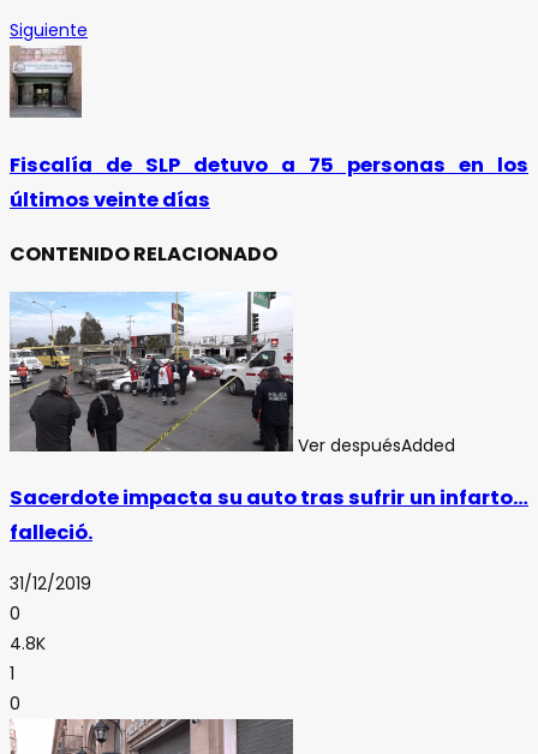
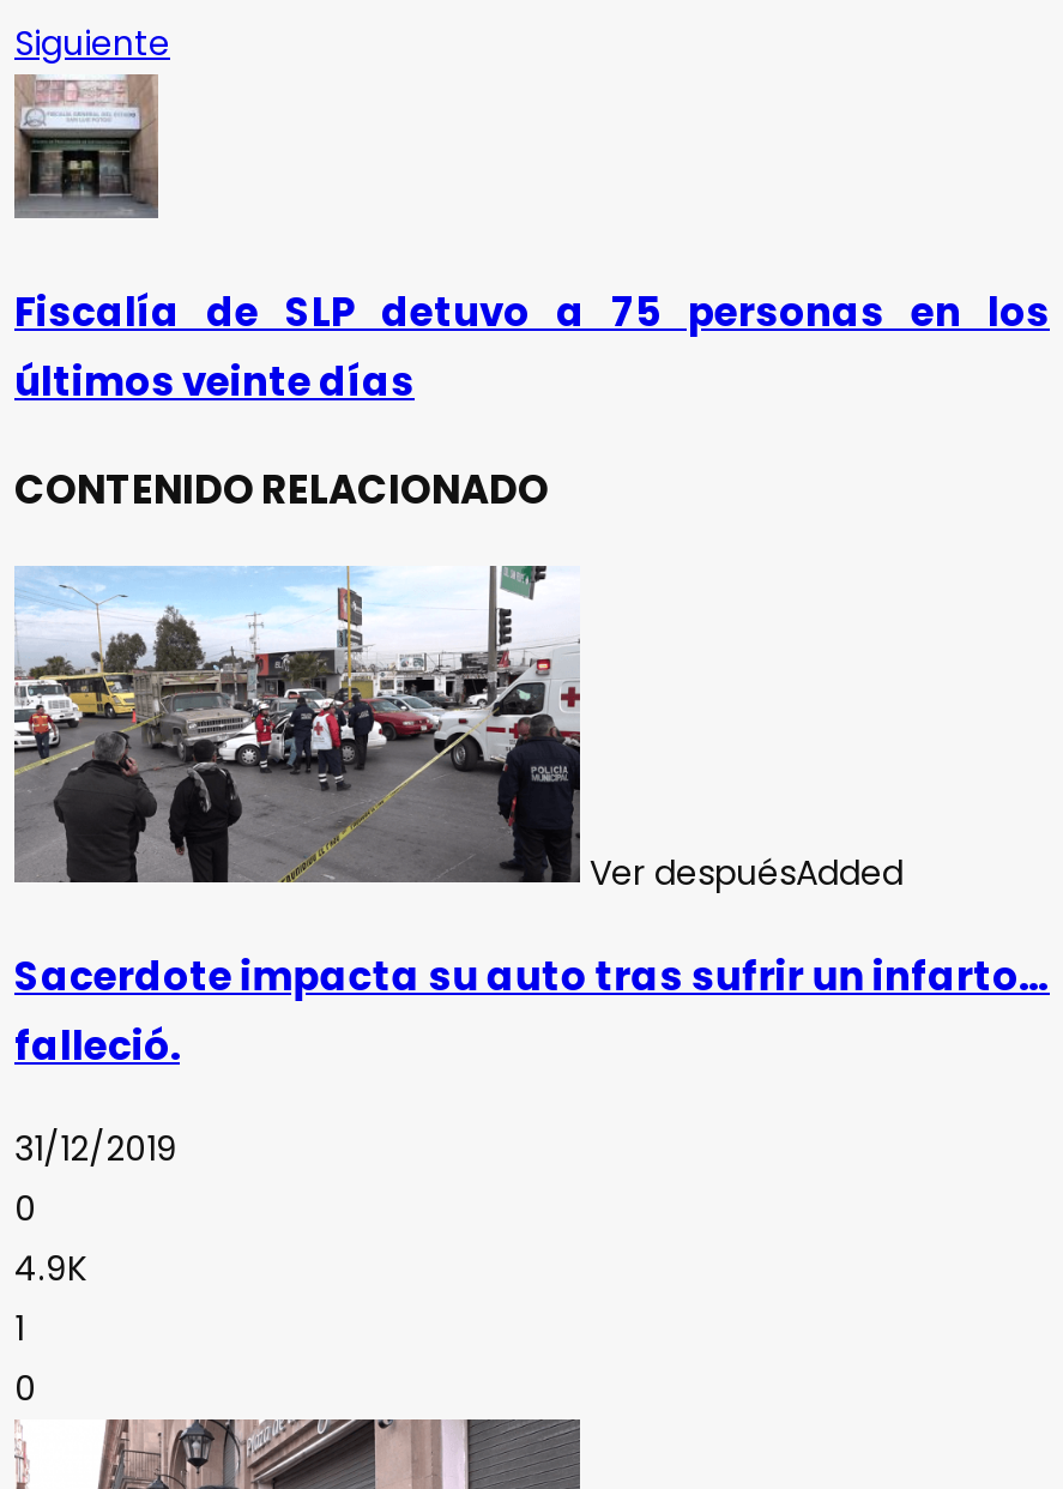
[10,632,46,656] 4.8K -> [14,1245,86,1293] 4.9K

